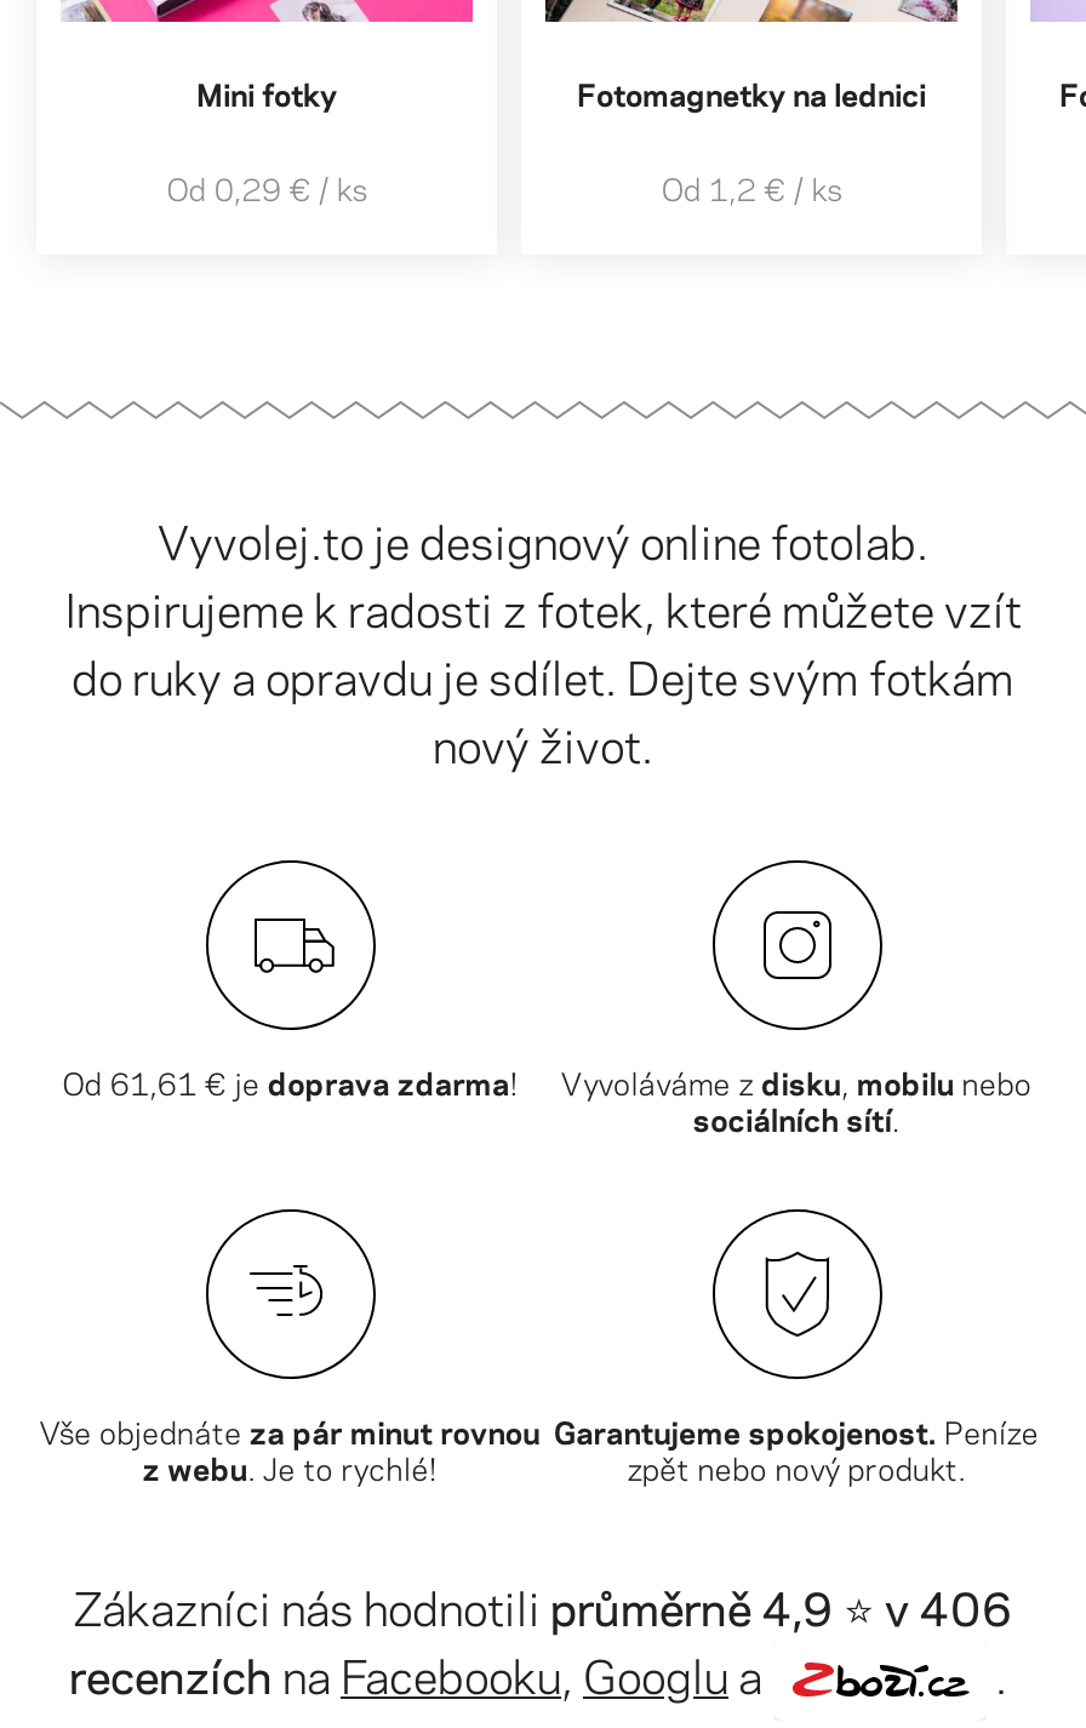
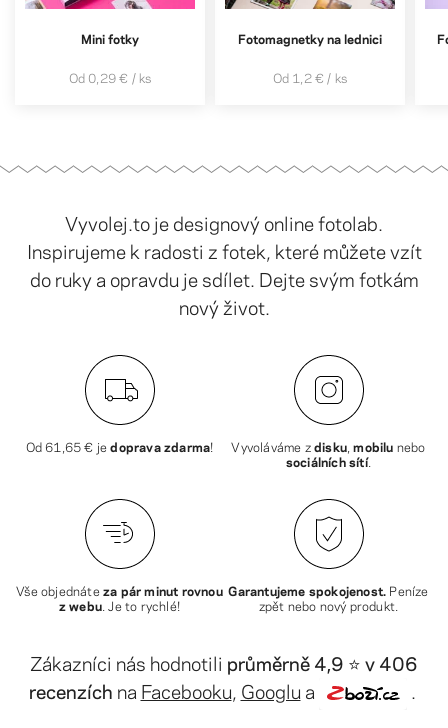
[62,1060,517,1103] Od 61,61 €je doprava zdarma! -> [26,437,213,455] Od 61,65 €je doprava zdarma!

